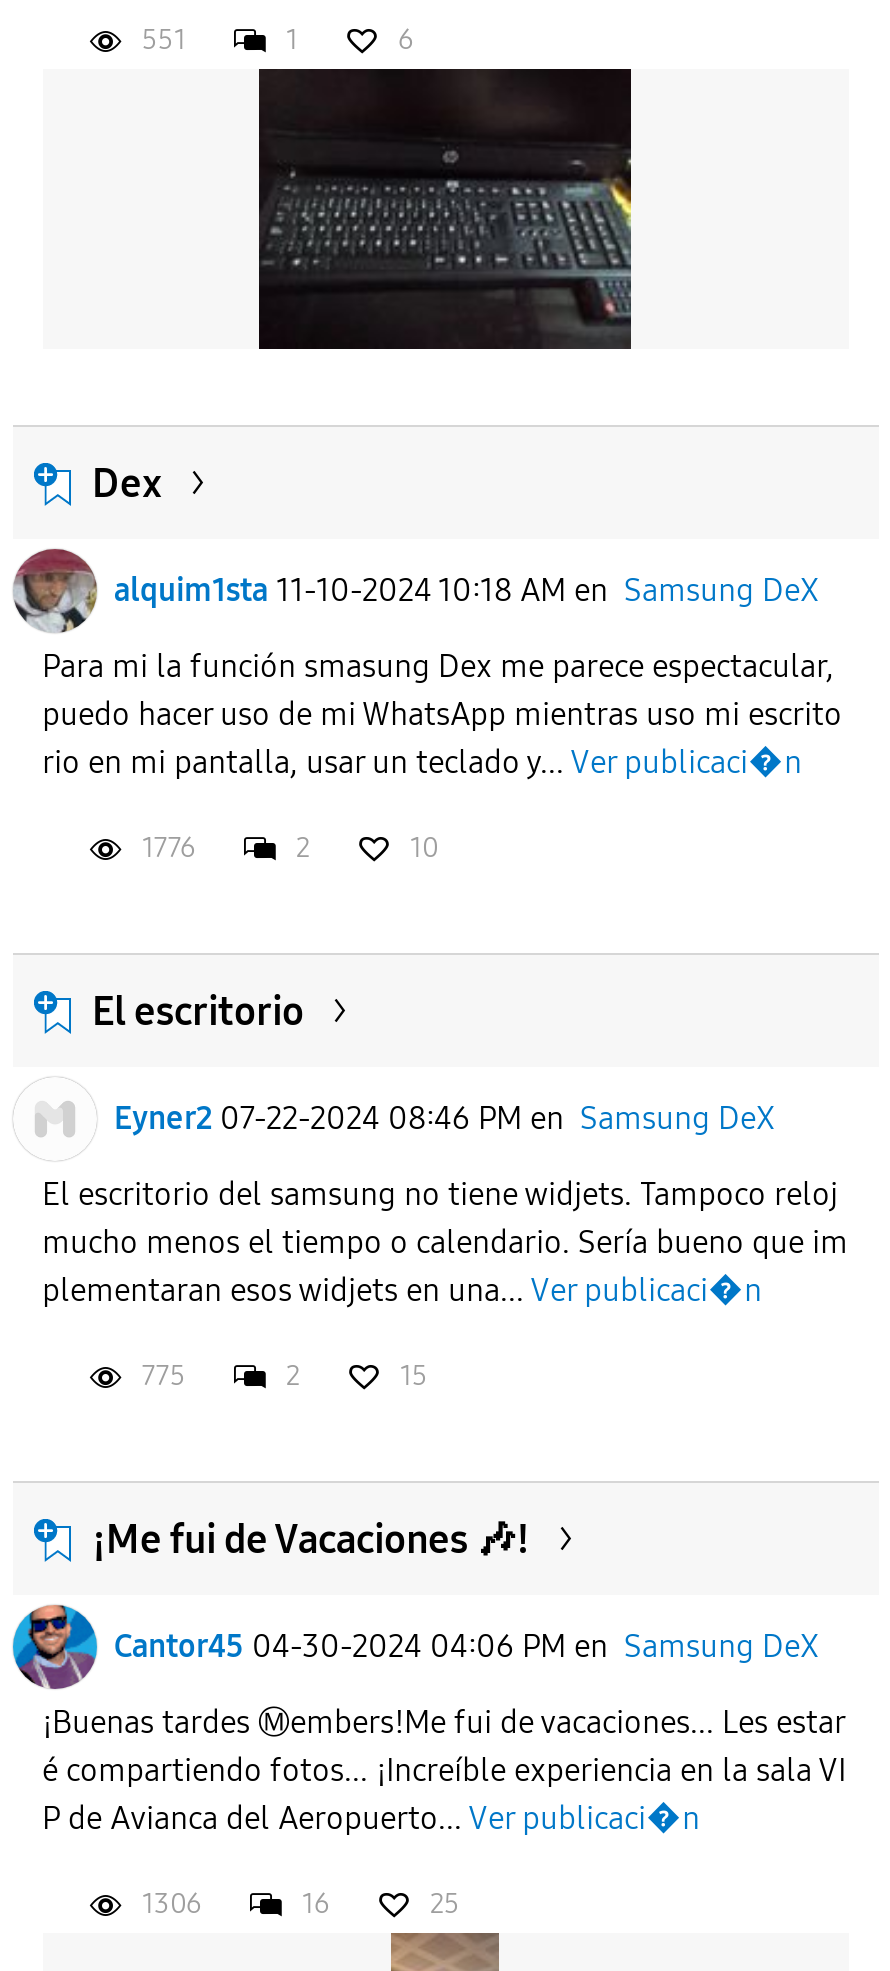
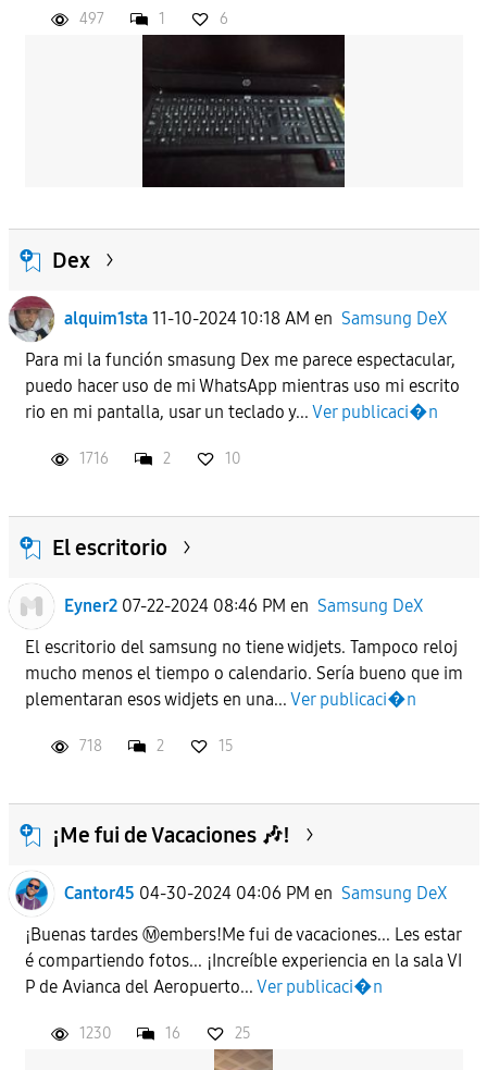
[142,24,186,58] 551 -> [79,10,104,29] 497
[142,832,196,866] 1776 -> [79,450,108,468] 1716
[142,1360,186,1394] 775 -> [79,737,102,756] 718
[11,1603,99,1691] [image] -> [9,871,54,917] [image]
[142,1888,202,1922] 1306 -> [79,1025,110,1043] 1230

